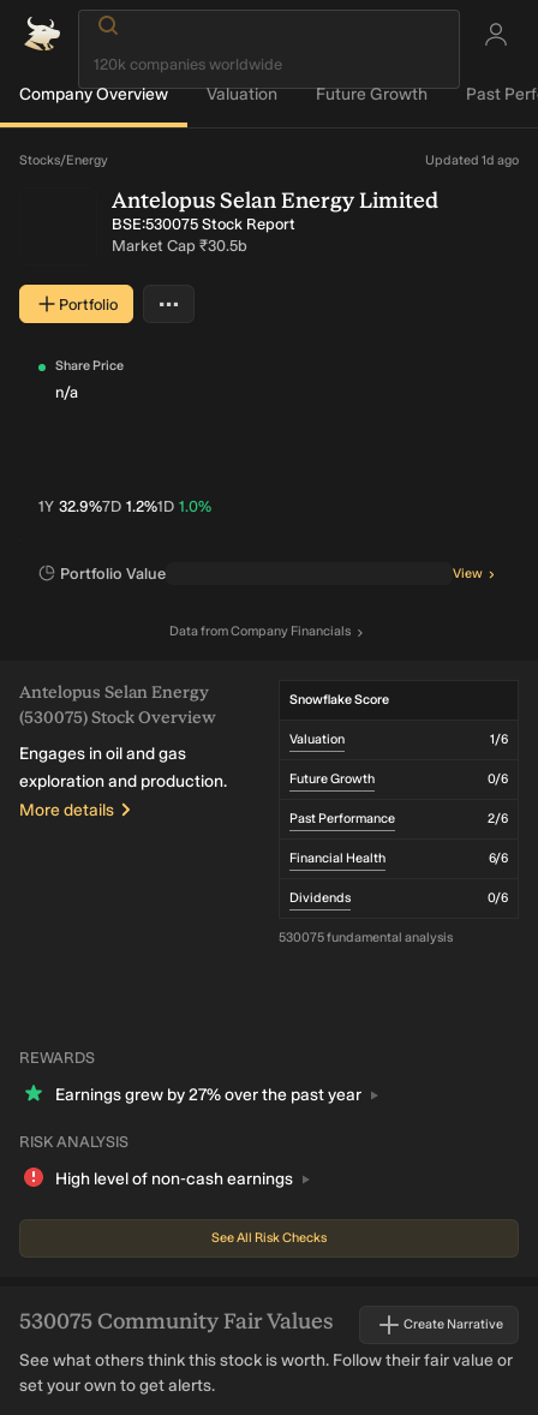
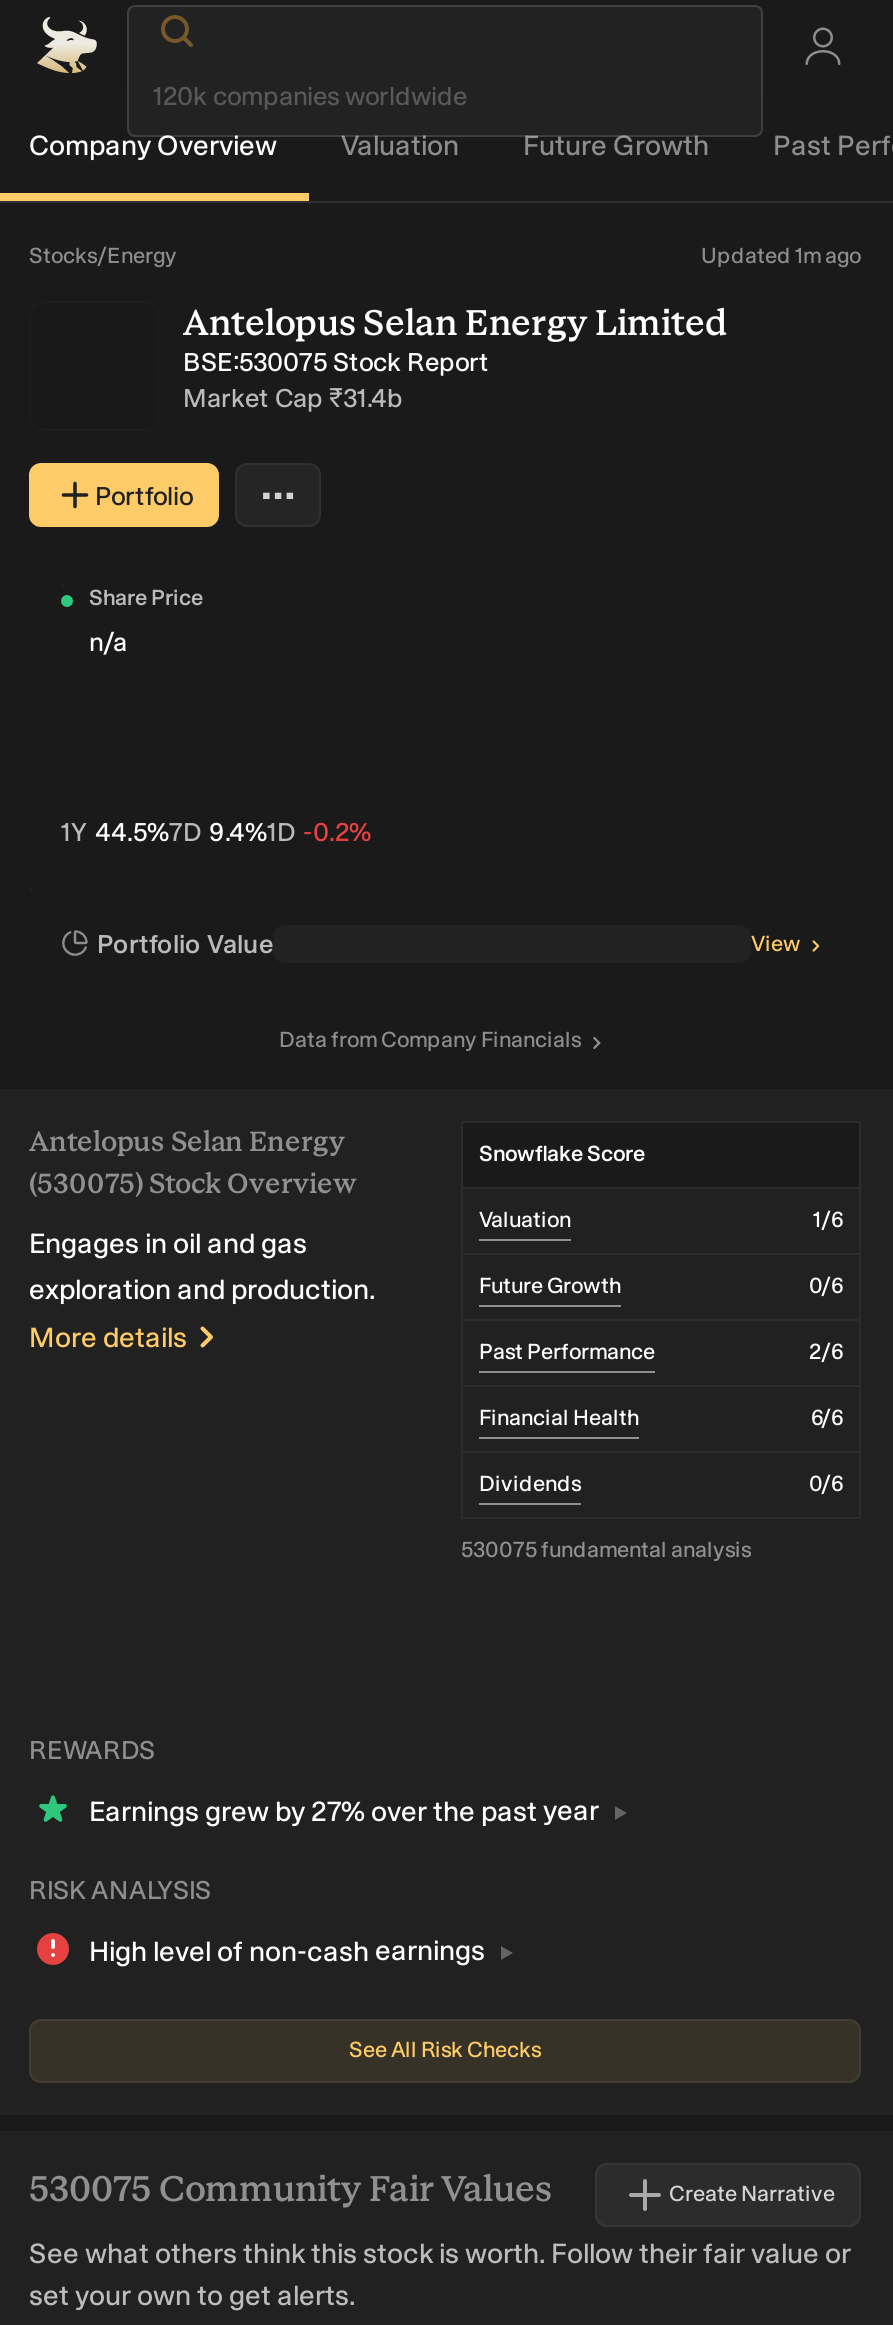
[425,153,519,168] Updated 1d ago -> [701,243,861,269] Updated 1m ago
[112,237,247,255] Market Cap ₹30.5b -> [183,383,403,413] Market Cap ₹31.4b
[38,497,211,515] 1Y 32.9%7D 1.2%1D 1.0% -> [61,817,371,847] 1Y 44.5%7D 9.4%1D -0.2%

